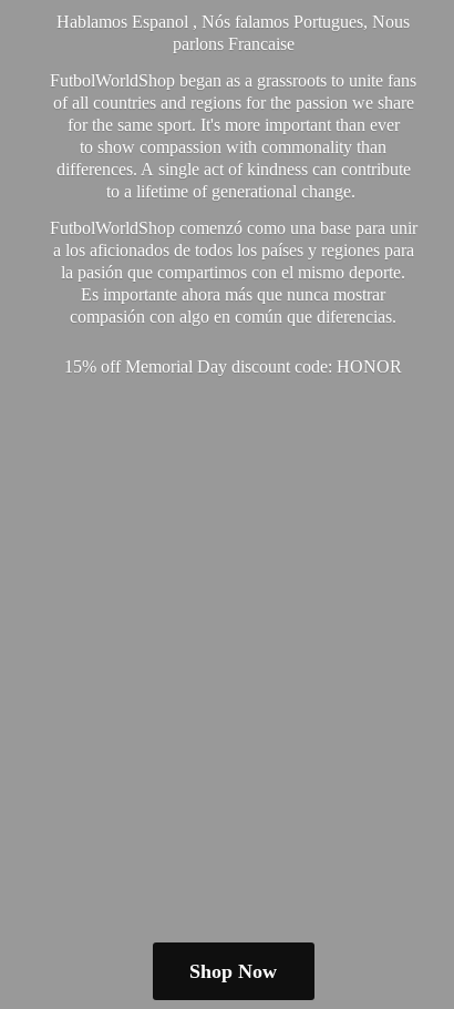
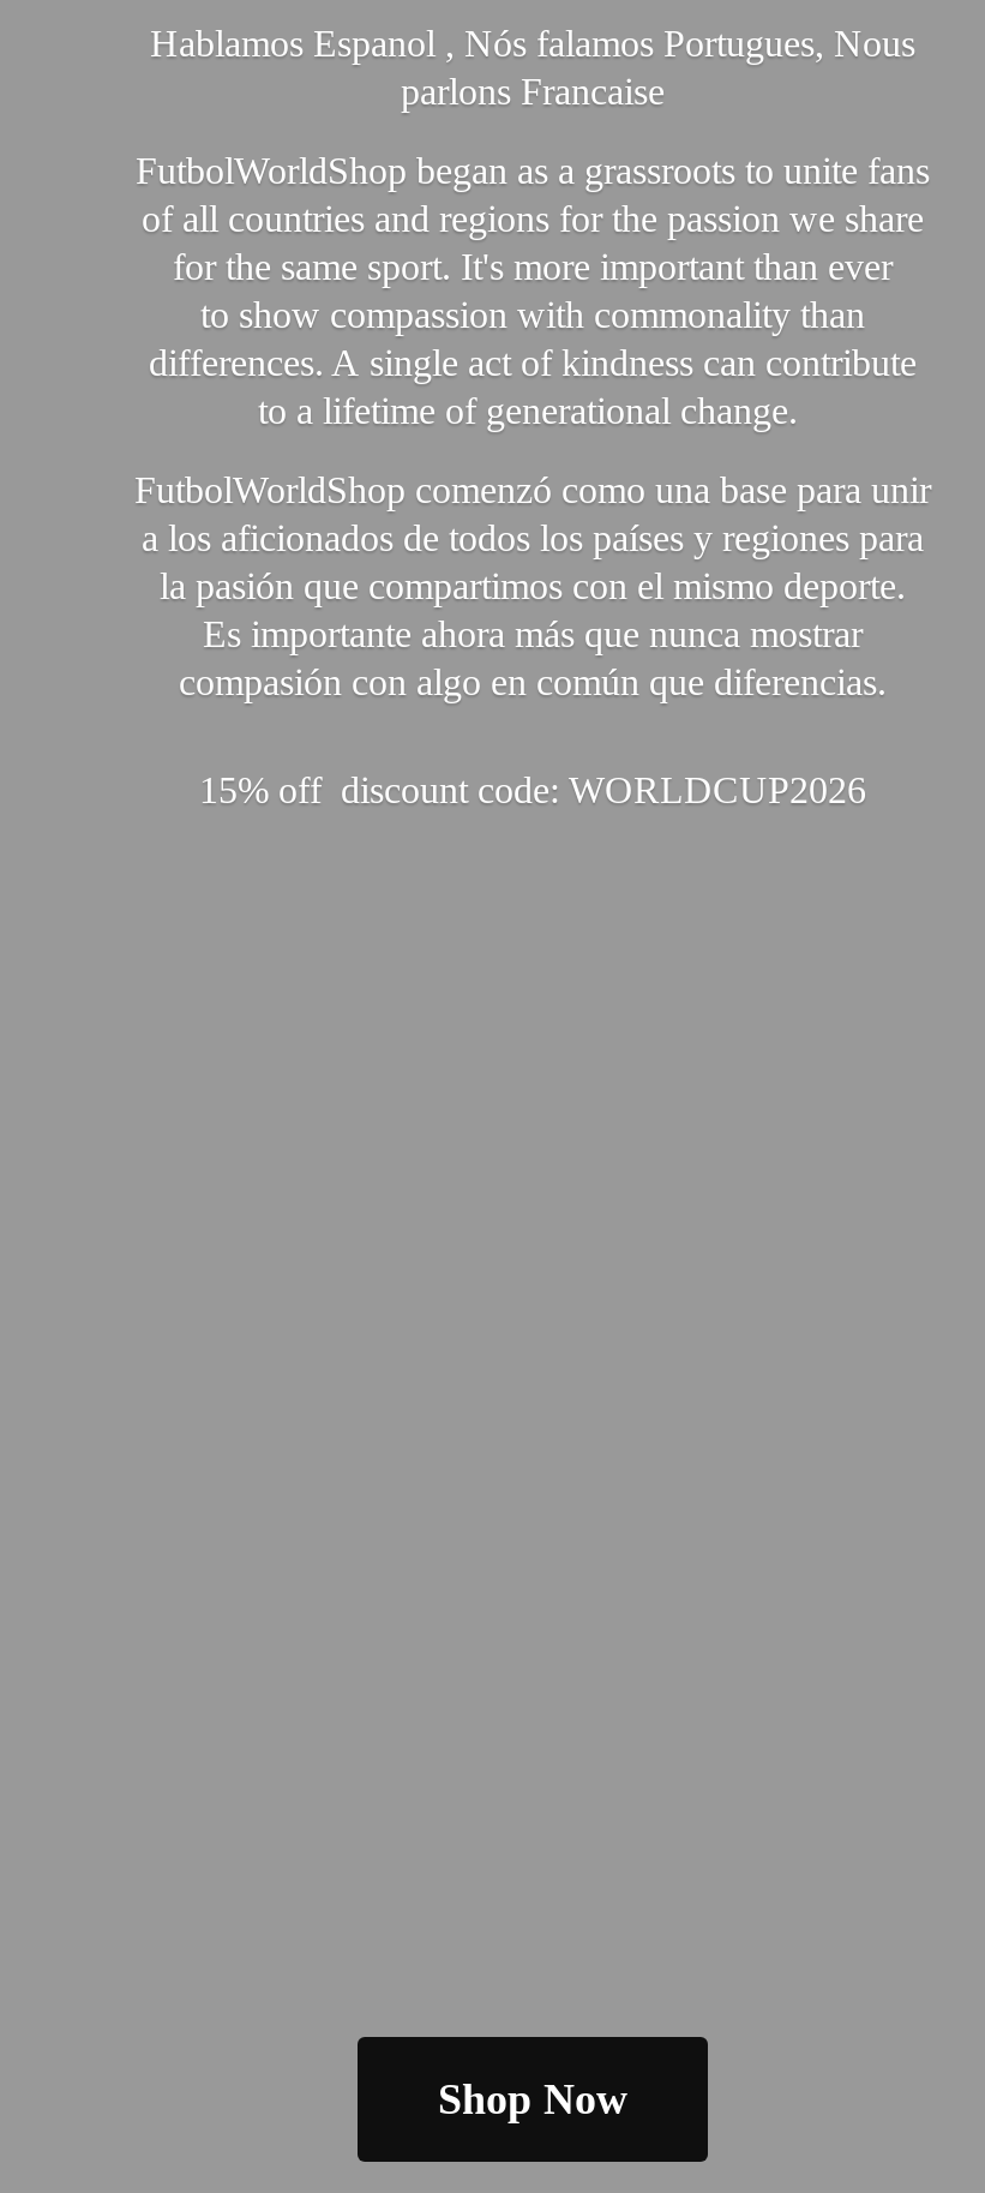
[65,357,403,376] 15% off Memorial Day discount code: HONOR -> [199,770,866,811] 15% off discount code: WORLDCUP2026

